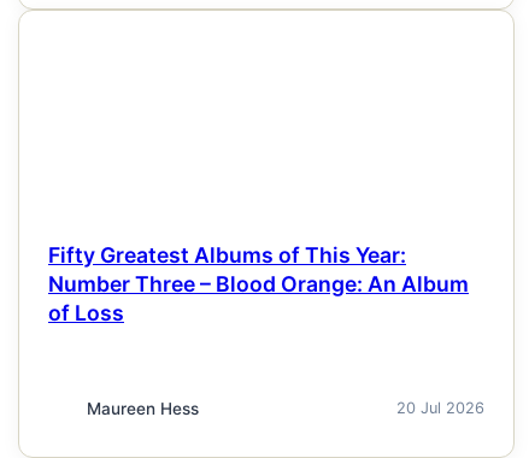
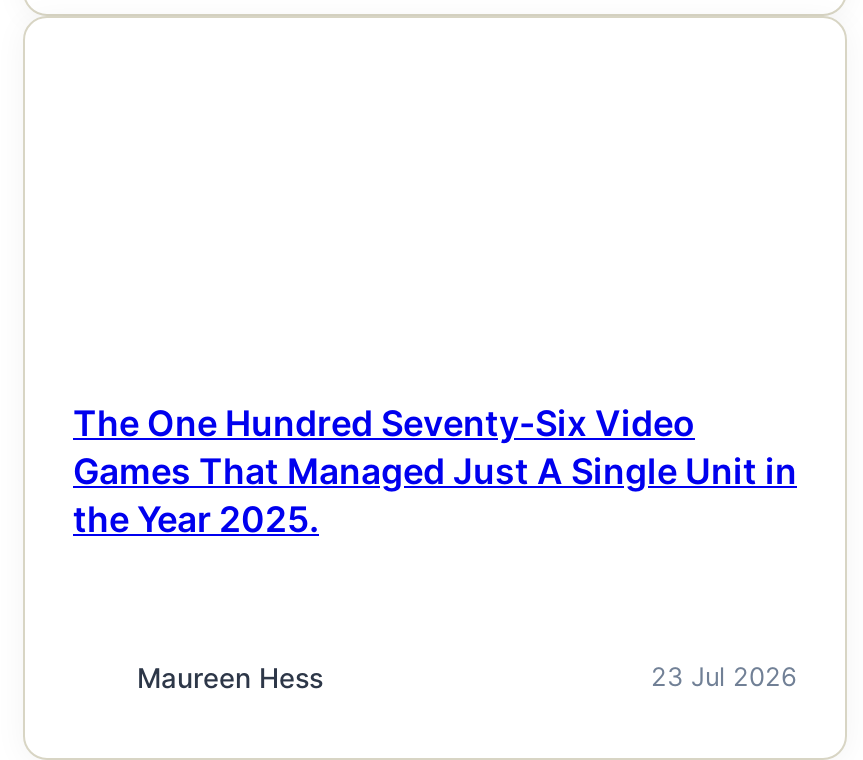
[48,243,469,326] Fifty Greatest Albums of This Year: | Number Three – Blood Orange: An Album | of Loss -> [73,403,797,541] The One Hundred Seventy-Six Video | Games That Managed Just A Single Unit in | the Year 2025.
[396,399,484,417] 20 Jul 2026 -> [651,663,797,693] 23 Jul 2026

